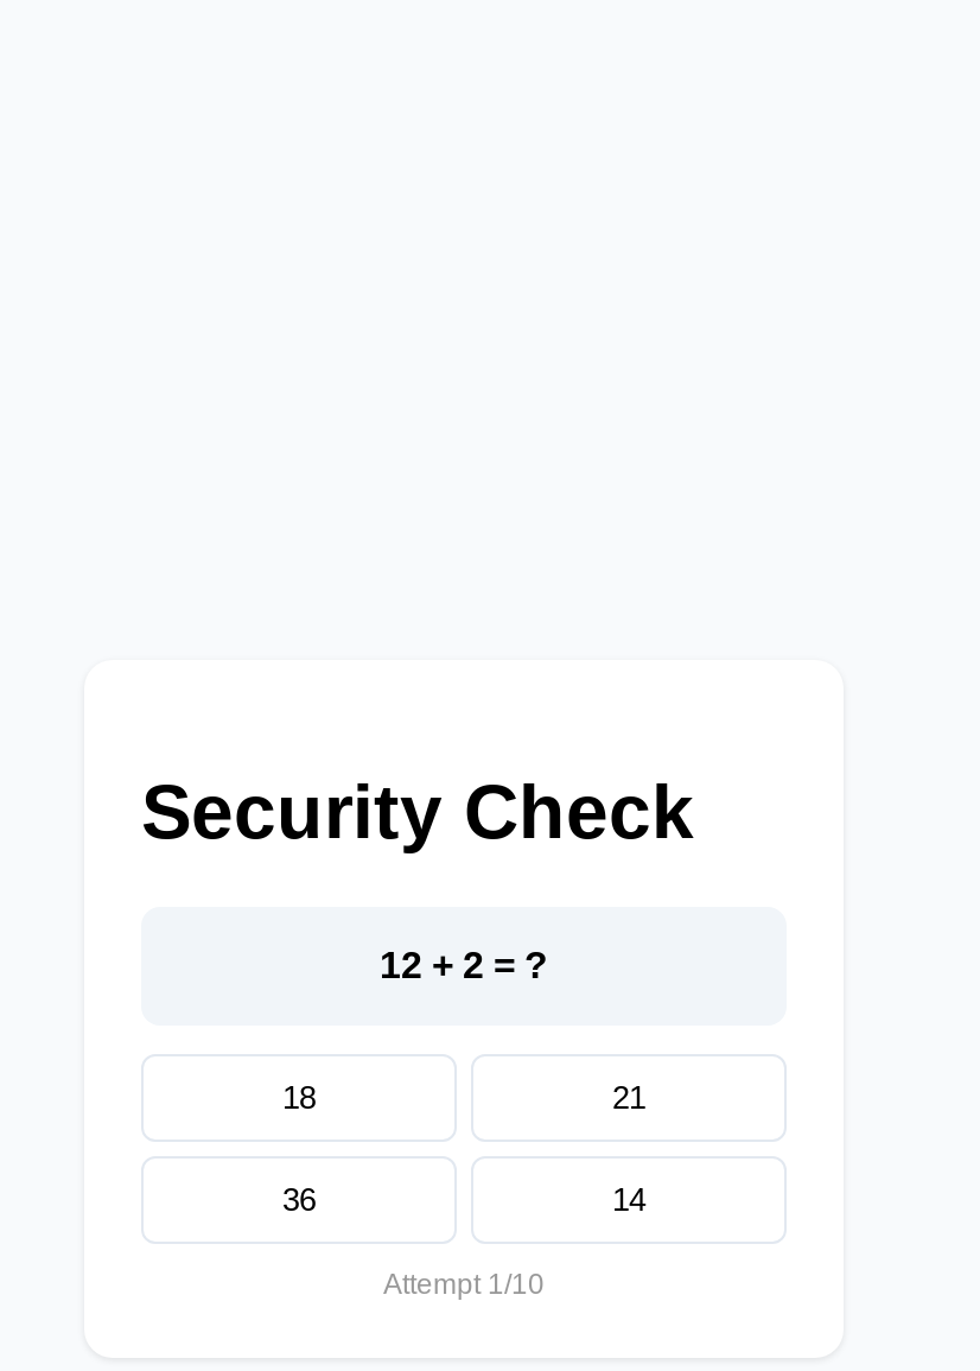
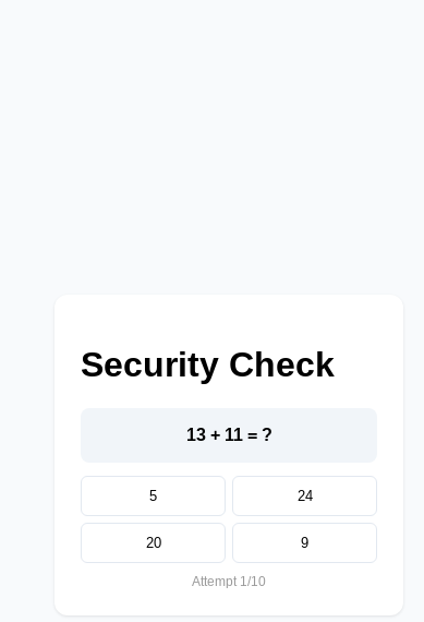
[380,945,548,985] 12 + 2 = ? -> [186,425,272,444] 13 + 11 = ?
[282,1080,316,1116] 18 -> [149,488,157,504] 5
[612,1080,645,1116] 21 -> [297,488,312,504] 24
[282,1182,316,1218] 36 -> [146,535,161,551] 20
[612,1182,645,1218] 14 -> [301,535,308,551] 9

